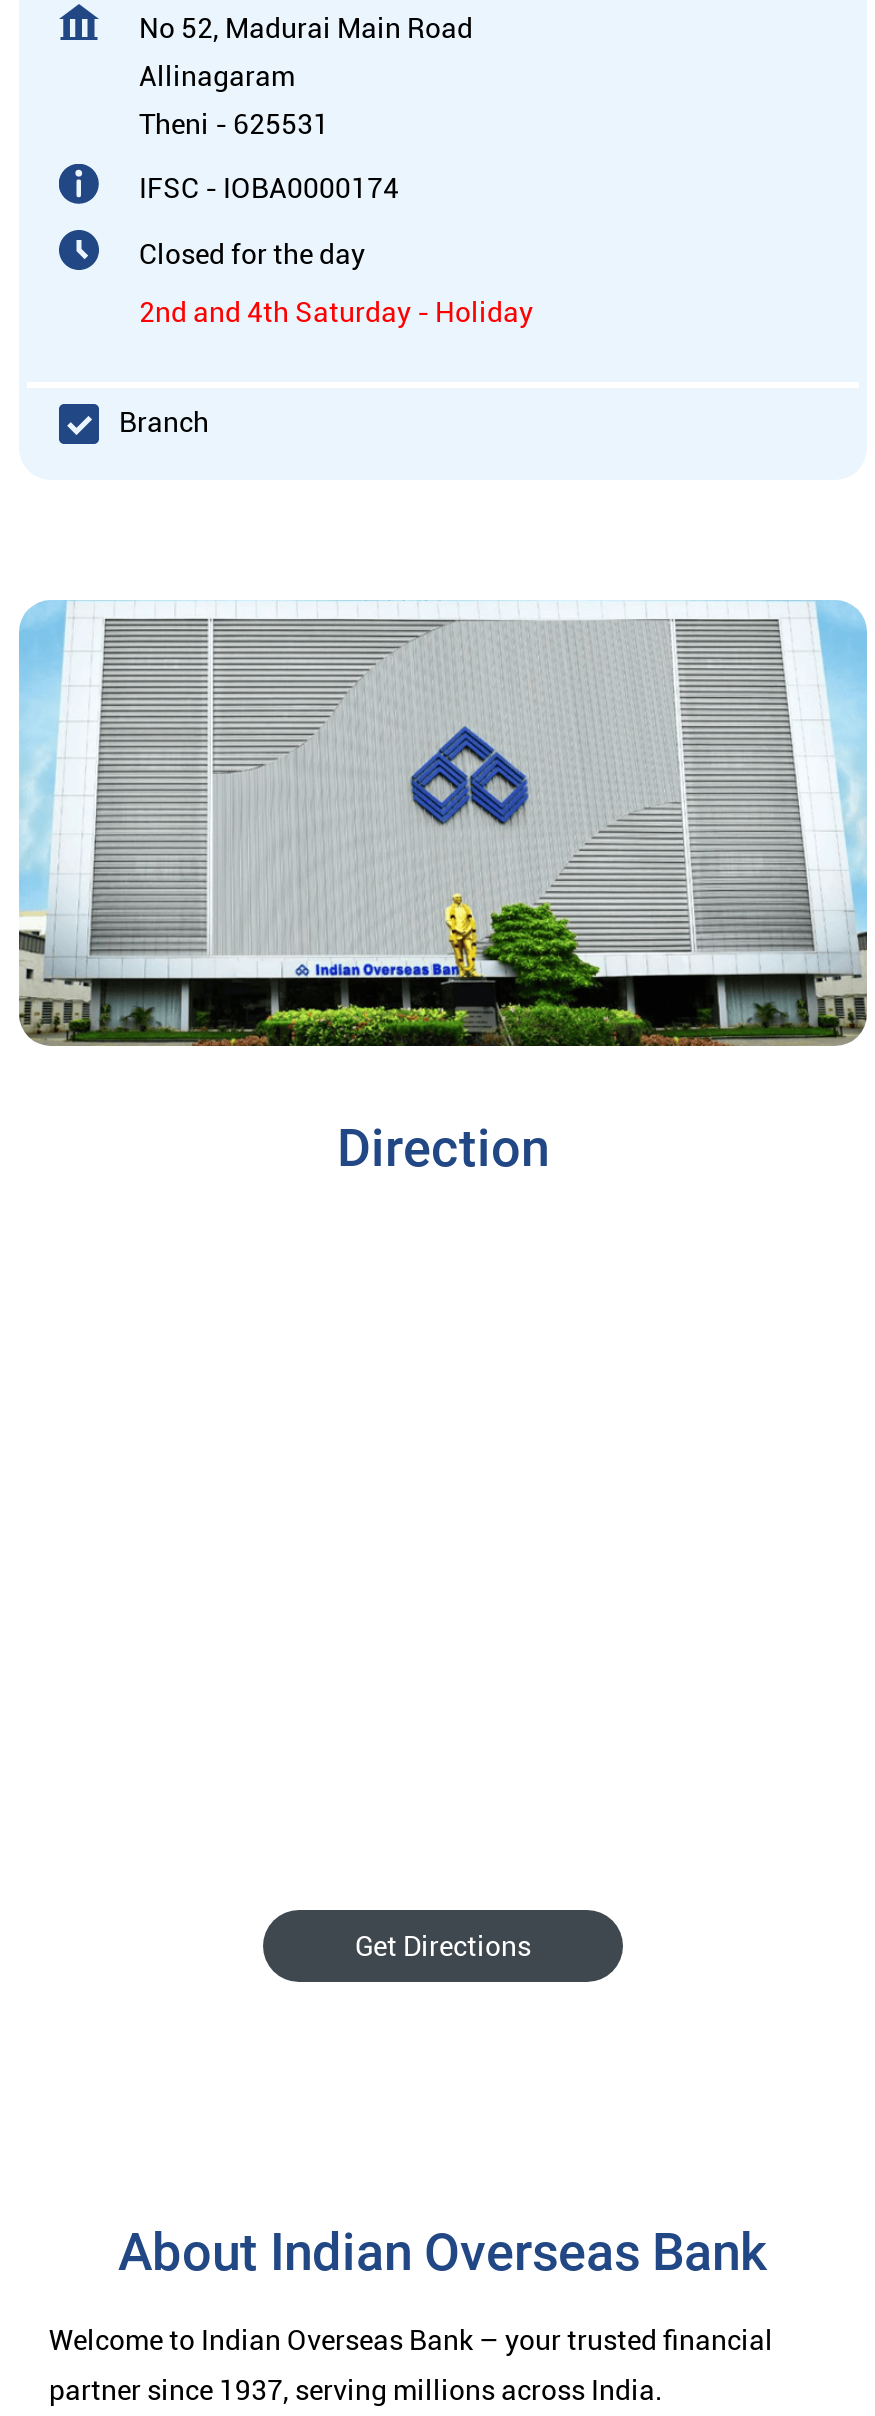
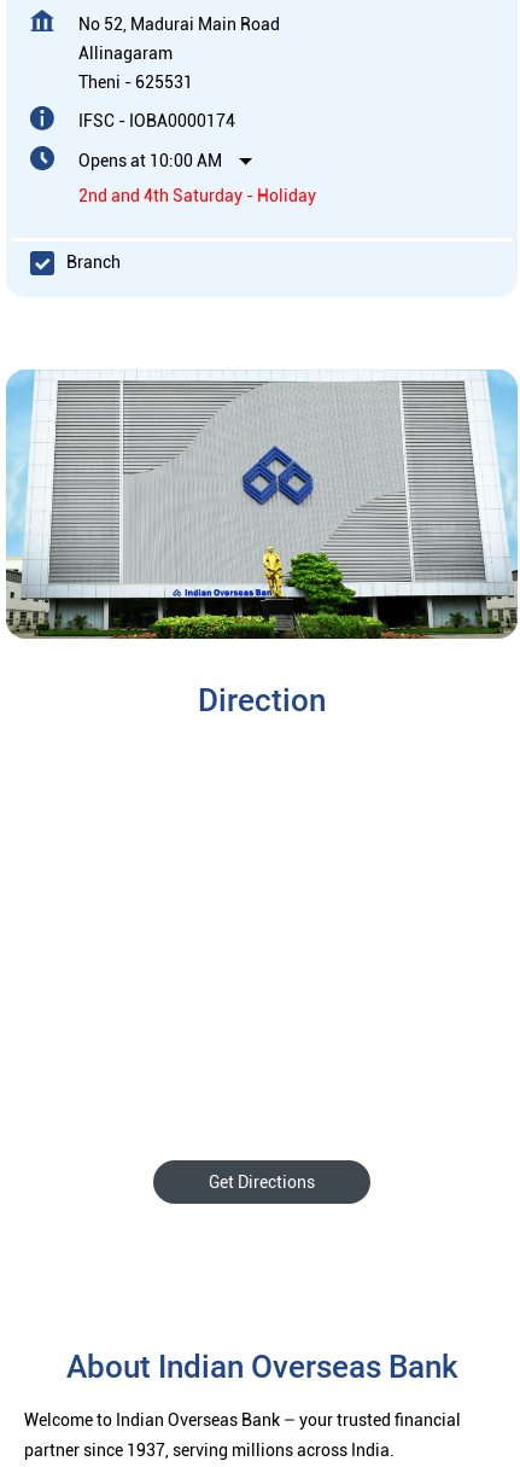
[139,238,365,270] Closed for the day -> [78,151,222,170] Opens at 10:00 AM

